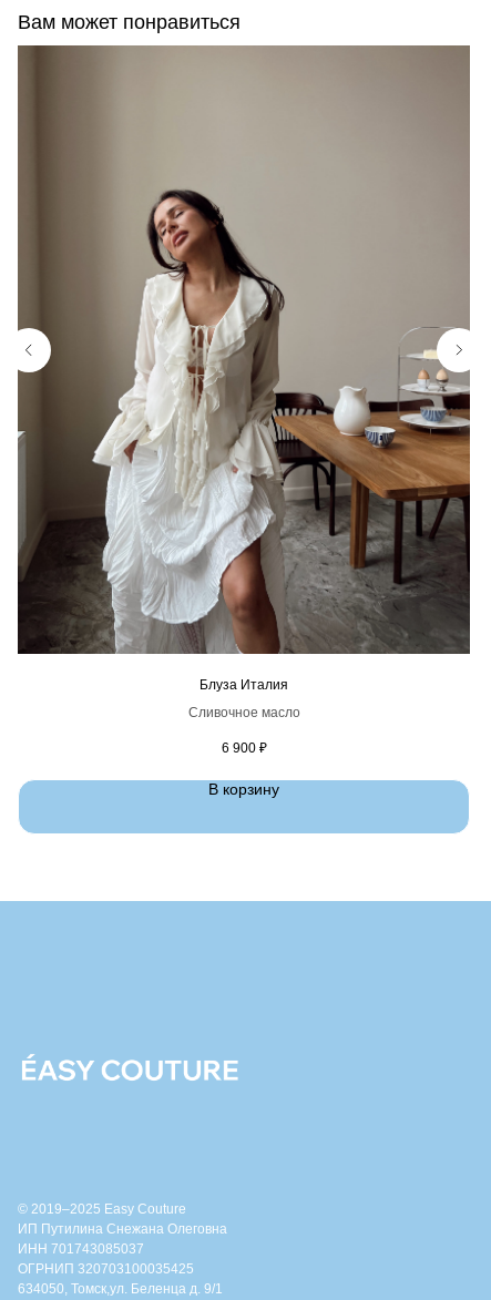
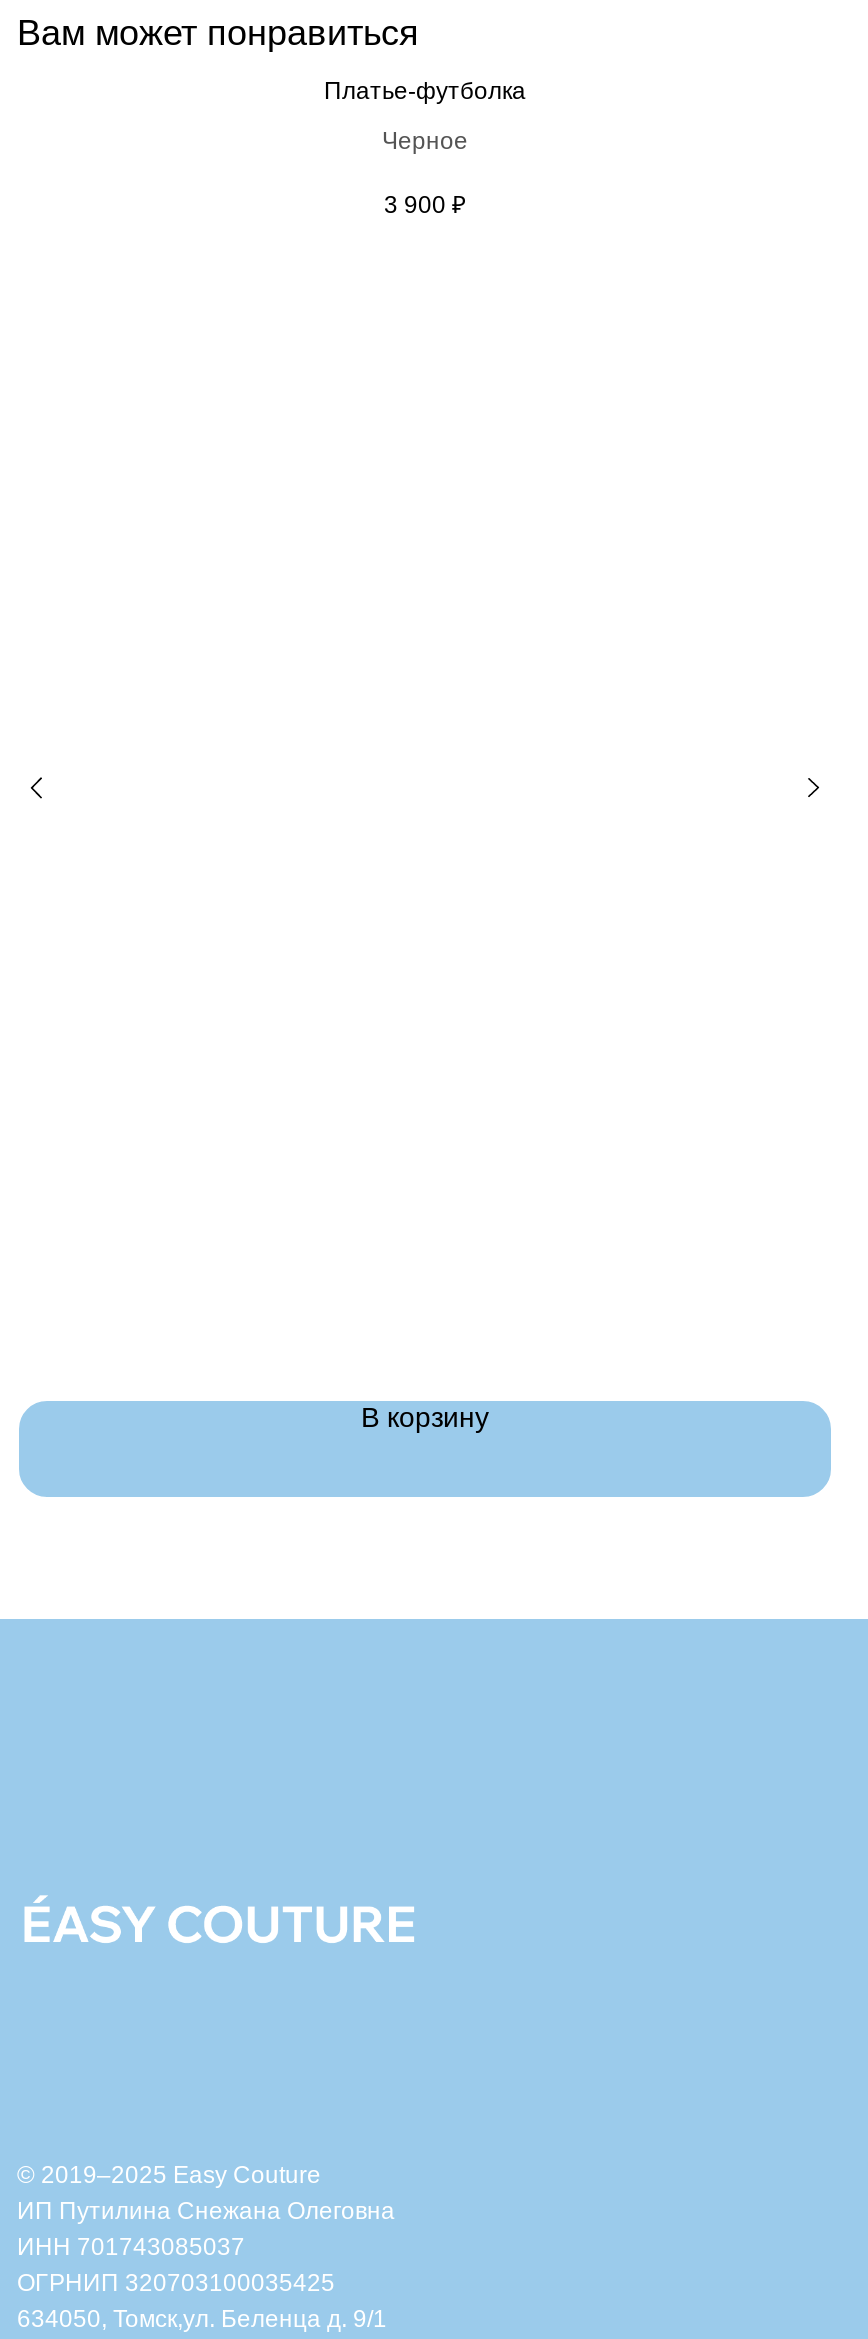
[17,44,471,655] [image] -> none
[200,678,288,693] Блуза Италия -> [324,78,526,106] Платье-футболка
[188,705,300,721] Сливочное масло -> [382,128,468,156] Черное
[221,741,267,756] 6 900 ₽ -> [384,191,466,219] 3 900 ₽

